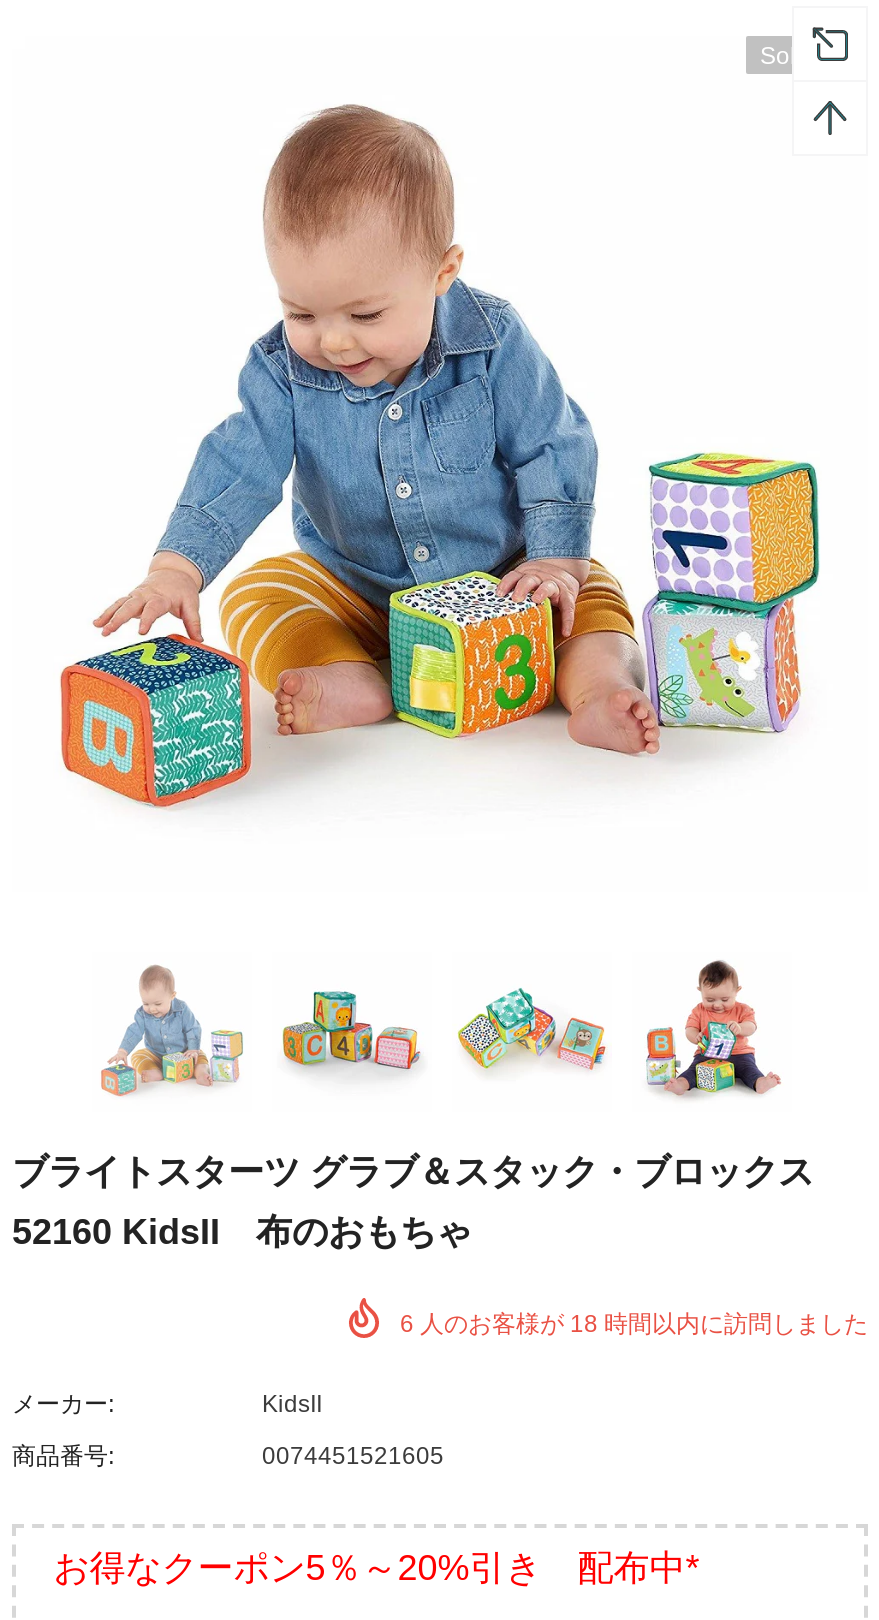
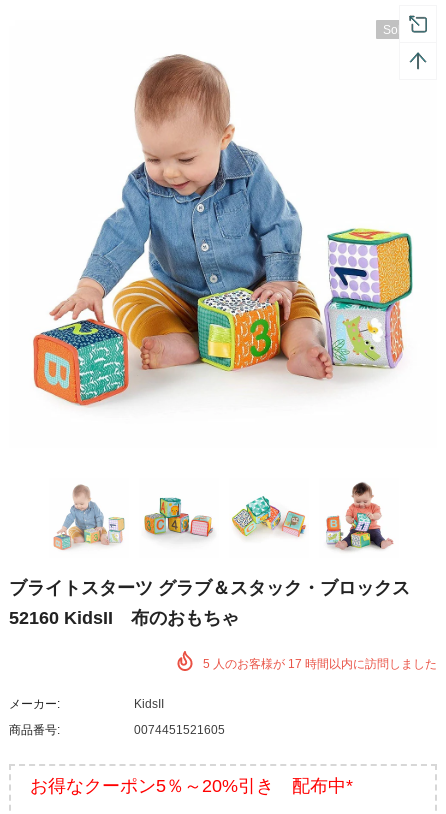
[400,1310,868,1338] 6 人のお客様が18 時間以内に訪問しました -> [203,657,437,671] 5 人のお客様が17 時間以内に訪問しました

